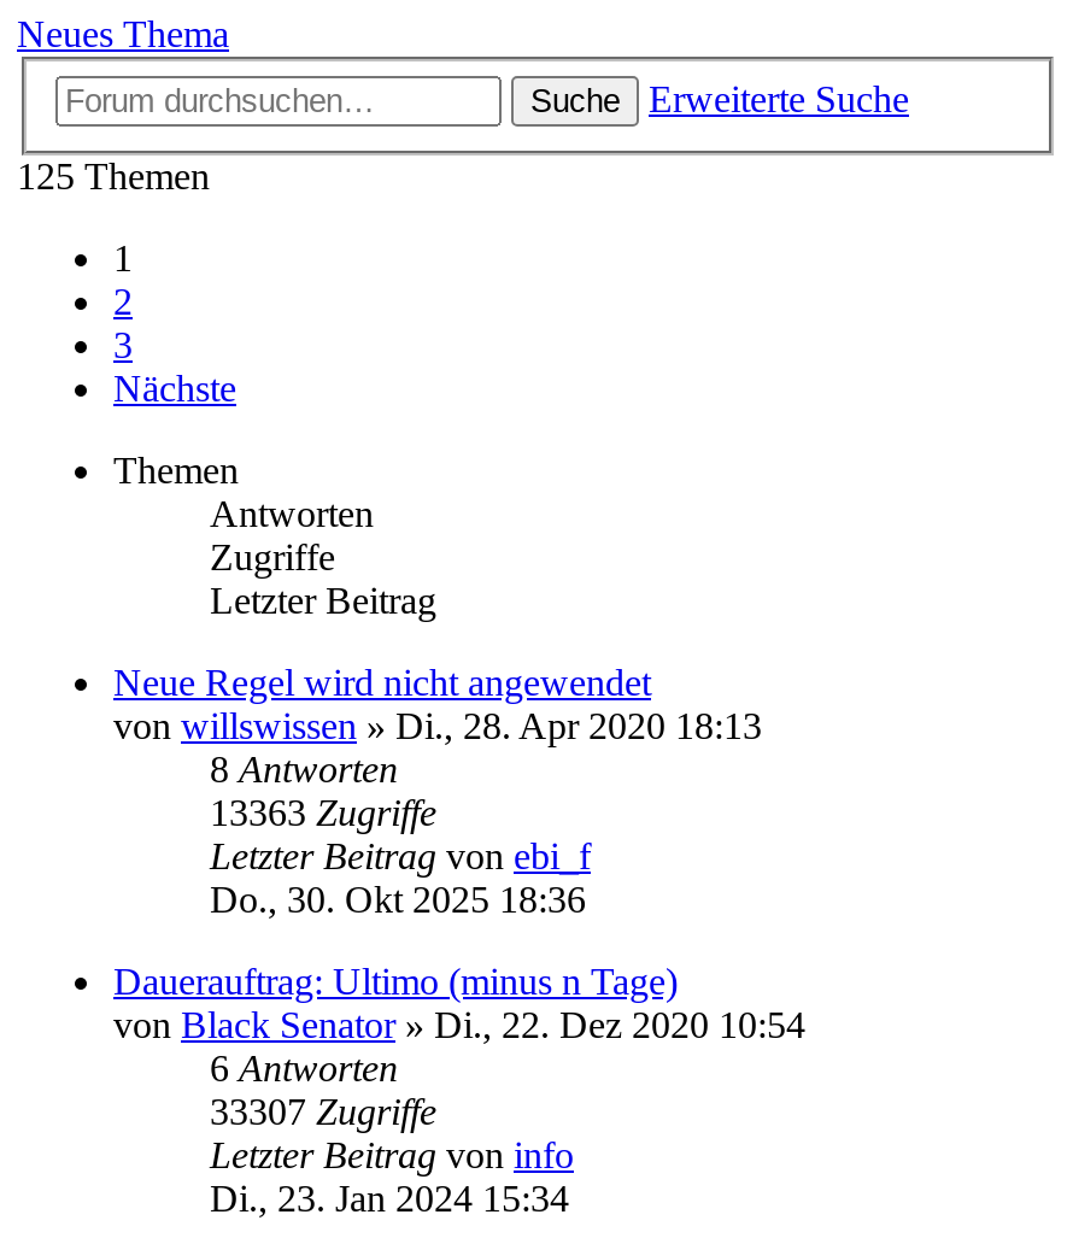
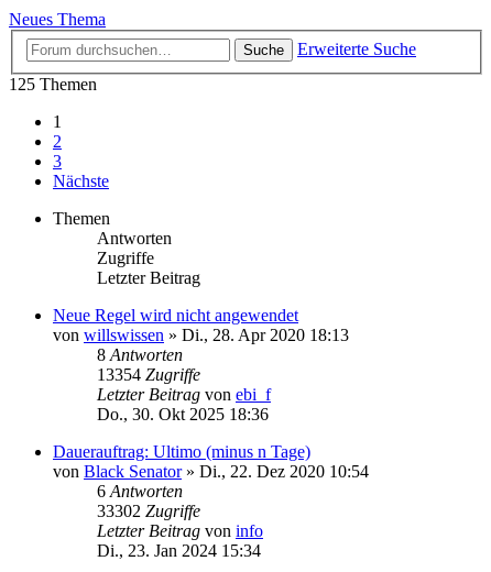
[210,792,436,833] 13363 Zugriffe -> [97,365,200,384] 13354 Zugriffe
[210,1091,436,1132] 33307 Zugriffe -> [97,501,200,520] 33302 Zugriffe

